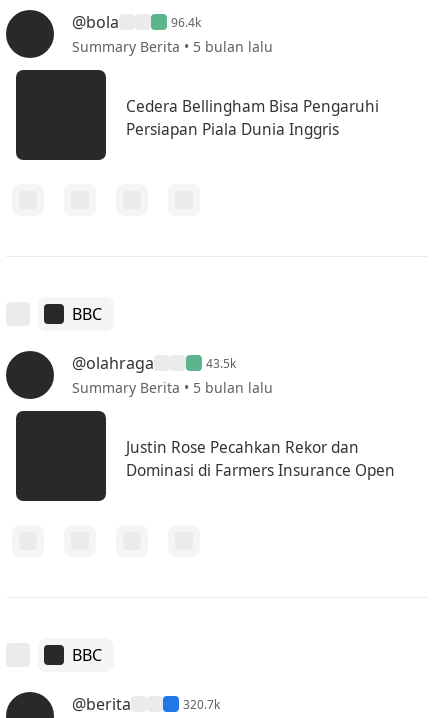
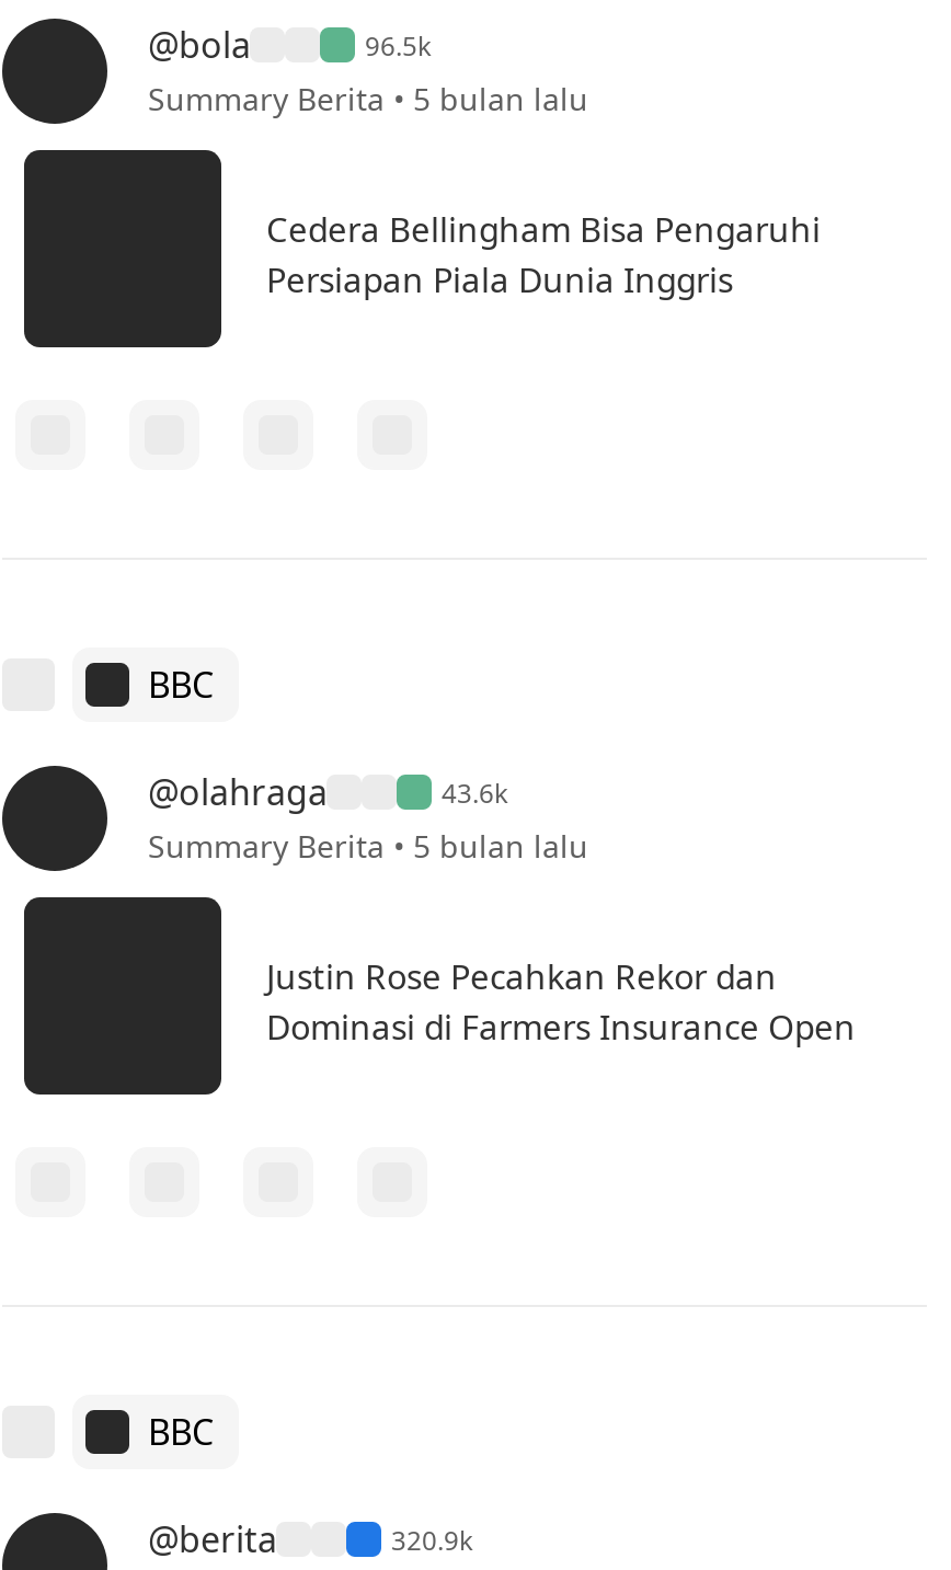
[171,14,201,31] 96.4k -> [365,27,430,64] 96.5k
[206,355,236,372] 43.5k -> [441,774,507,811] 43.6k
[183,696,220,713] 320.7k -> [391,1521,472,1558] 320.9k

